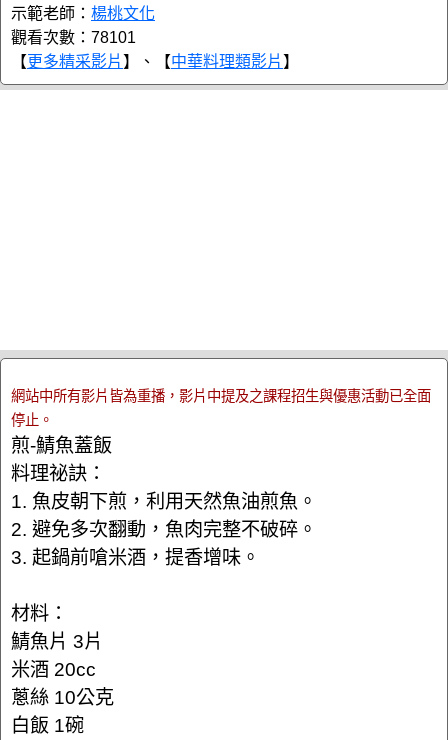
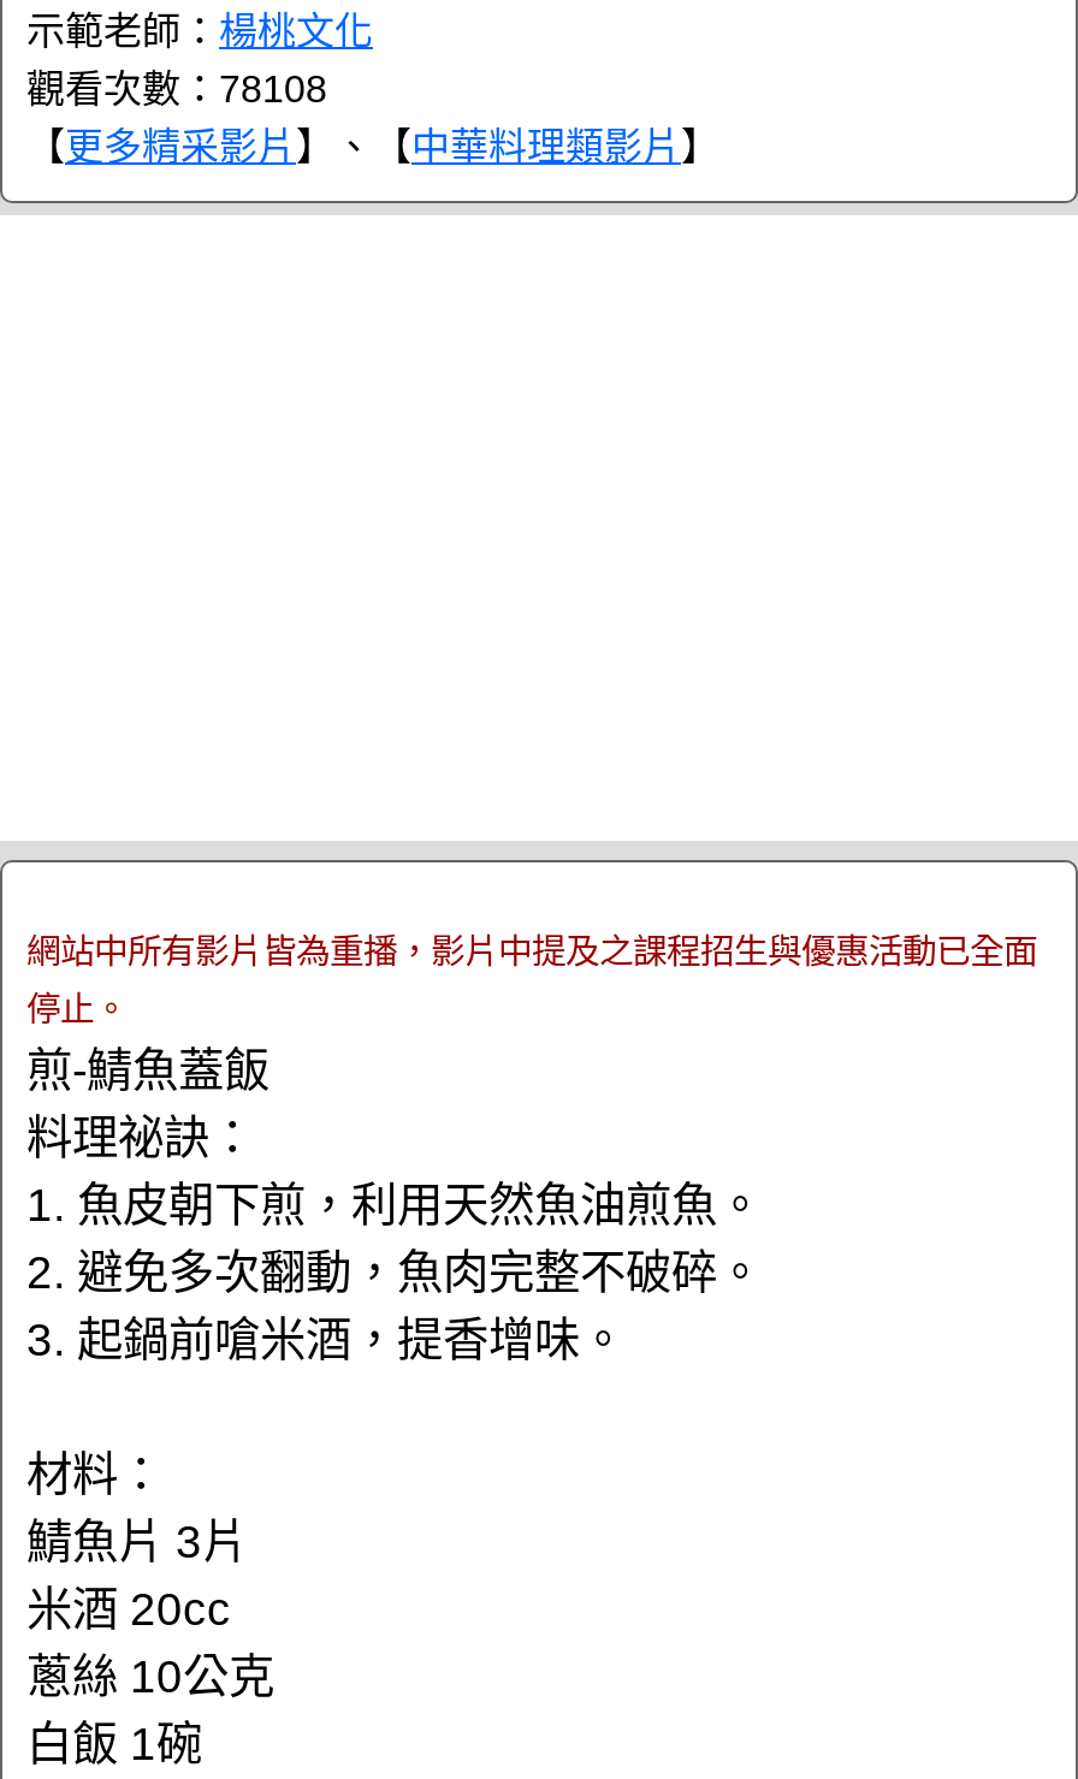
[11,29,136,46] 觀看次數：78101 -> [26,69,327,109] 觀看次數：78108

